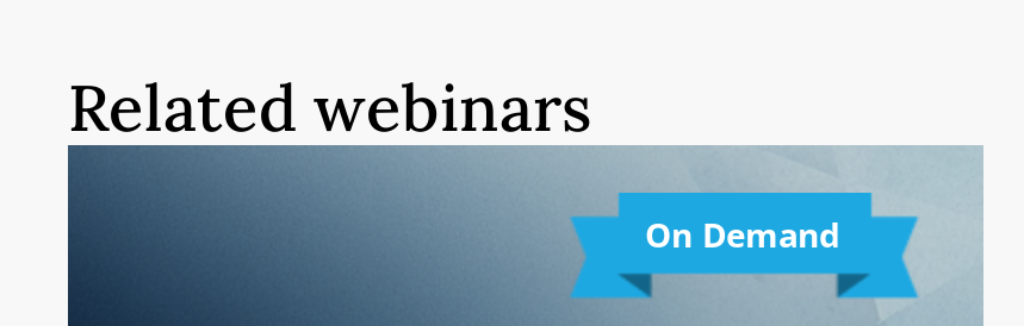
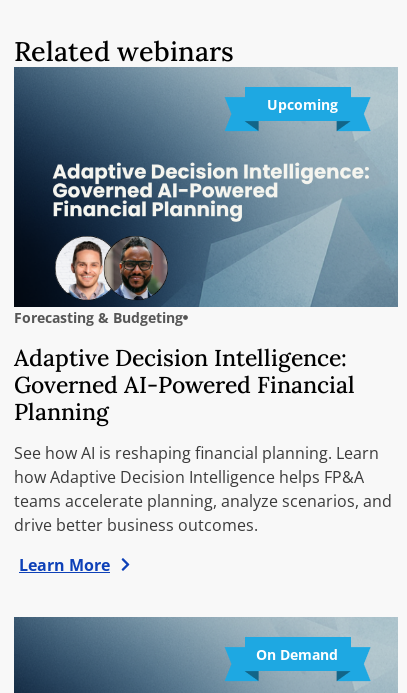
none -> [14,162,397,575] [image] | Forecasting & Budgeting | Adaptive Decision Intelligence: | Governed AI-Powered Financial | Planning | See how AI is reshaping financial planning. Learn | how Adaptive Decision Intelligence helps FP&A | teams accelerate planning, analyze scenarios, and | drive better business outcomes. | Learn More
none -> [267,94,338,113] Upcoming

